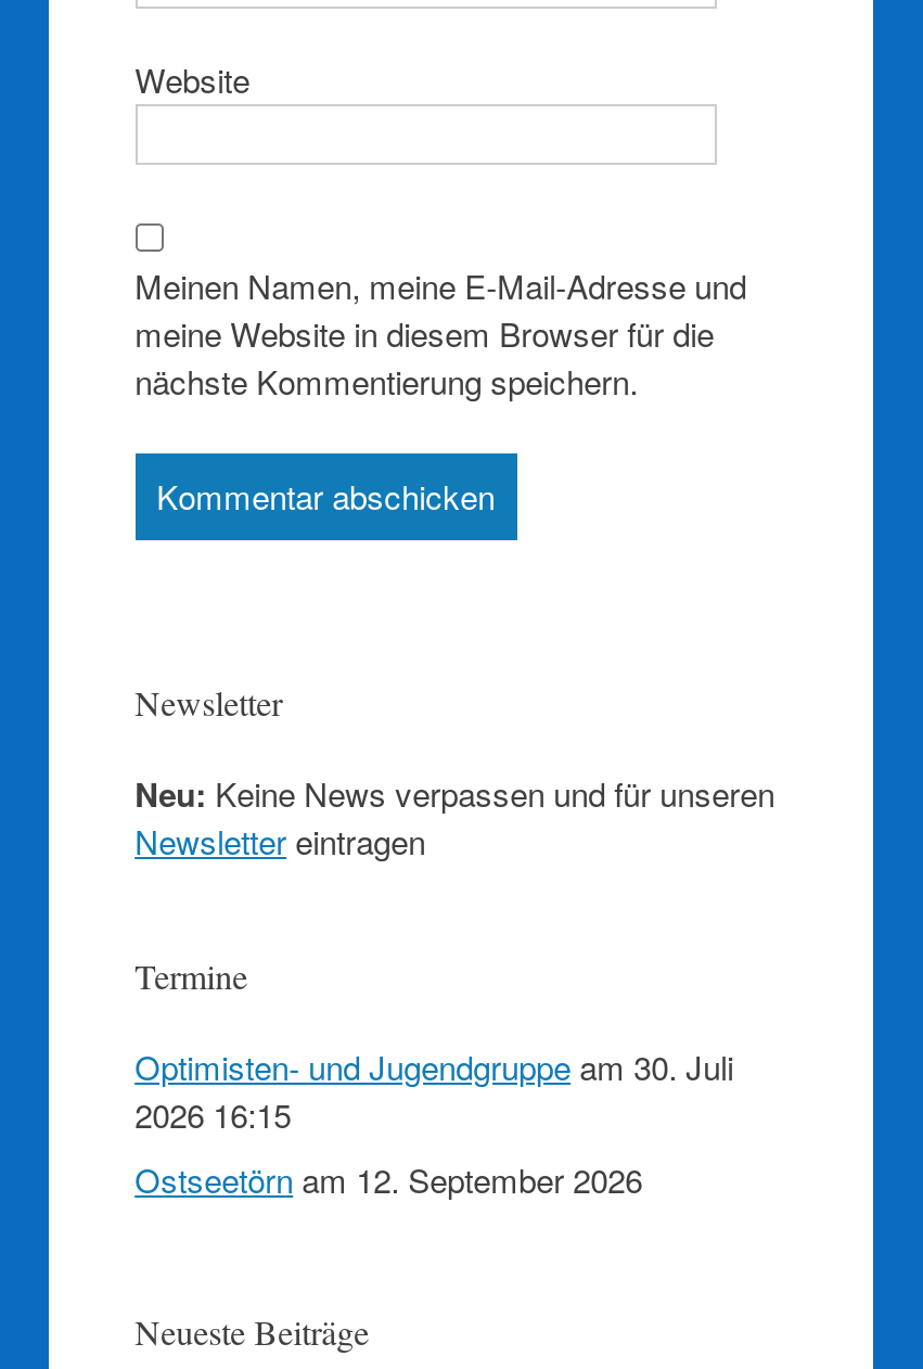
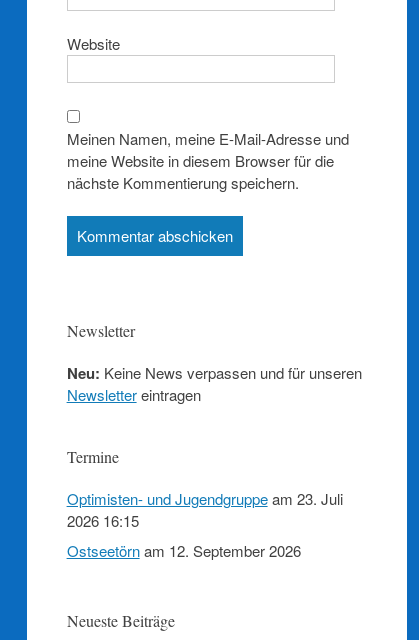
[135,1042,733,1088] Optimisten- und Jugendgruppe am 30. Juli -> [67,487,343,508] Optimisten- und Jugendgruppe am 23. Juli

